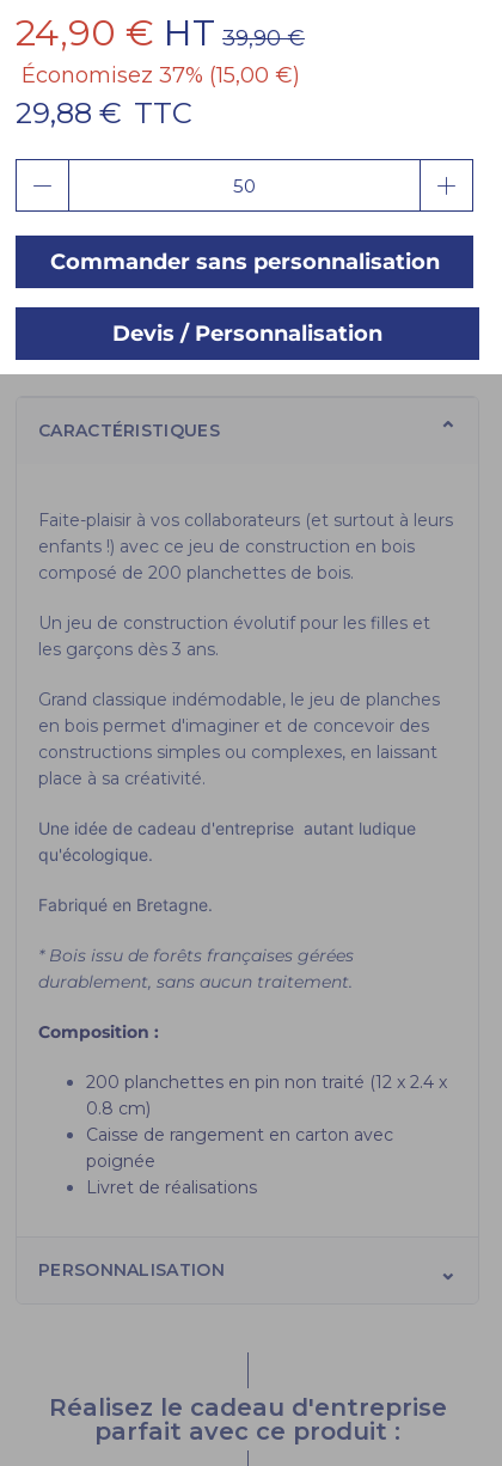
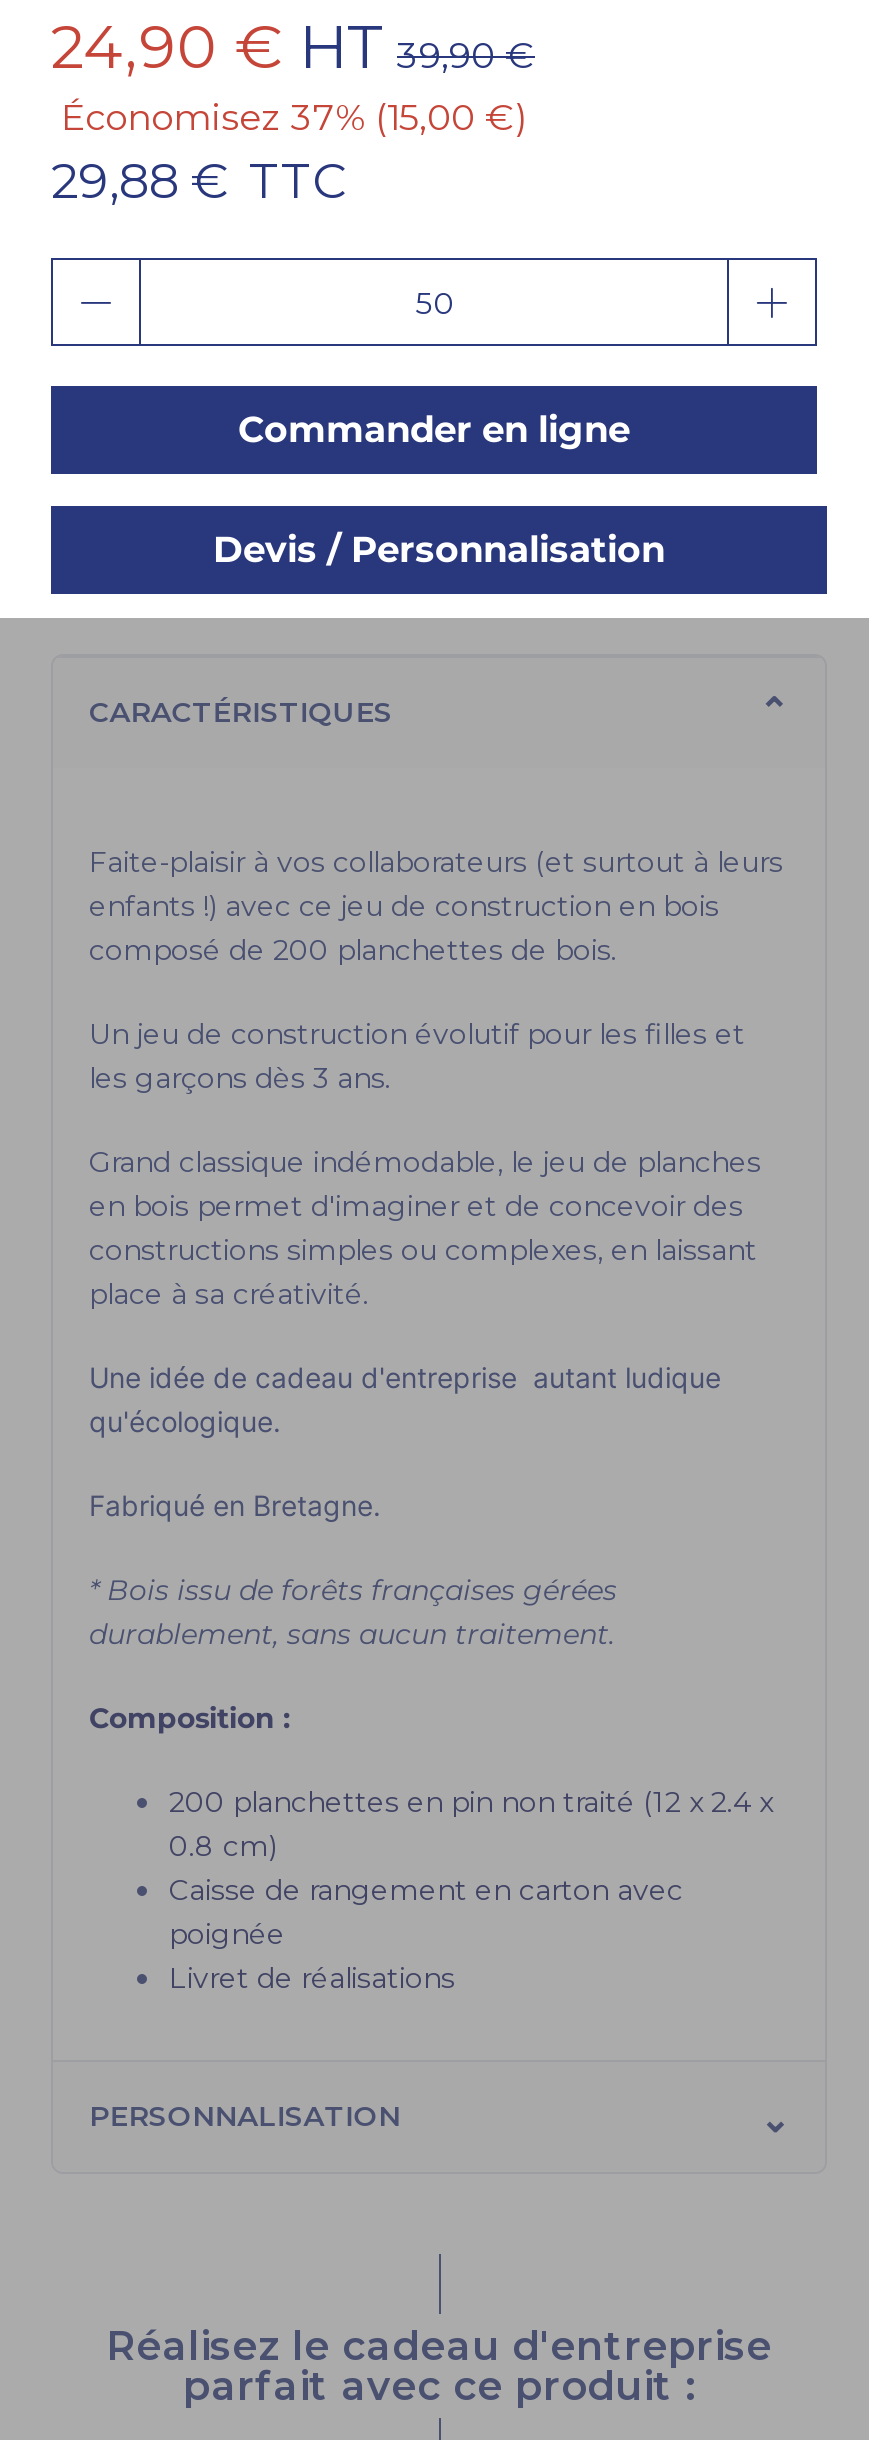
[50,248,439,274] Commander sans personnalisation -> [238,407,630,451] Commander en ligne

